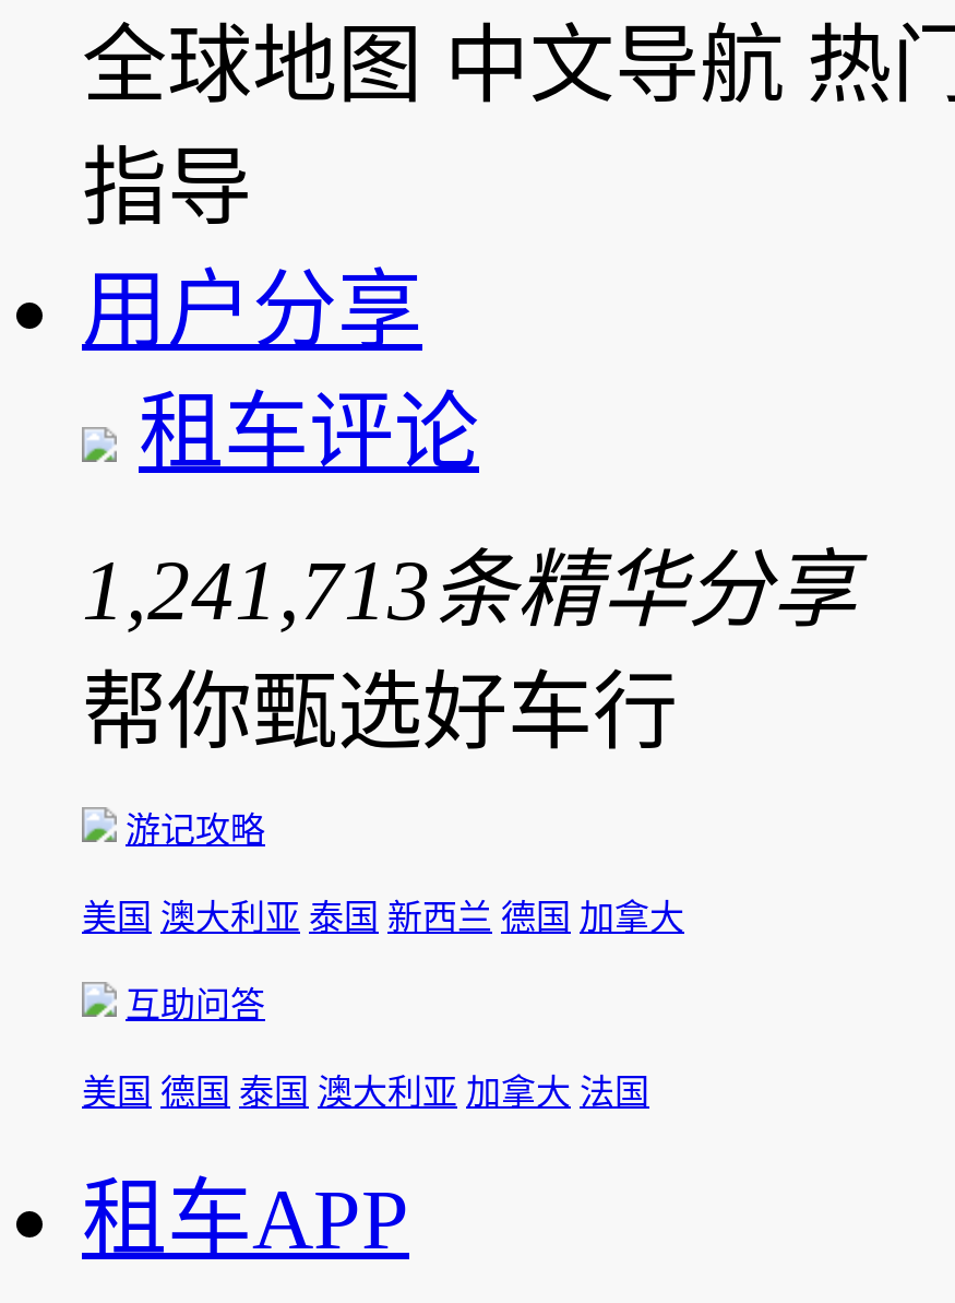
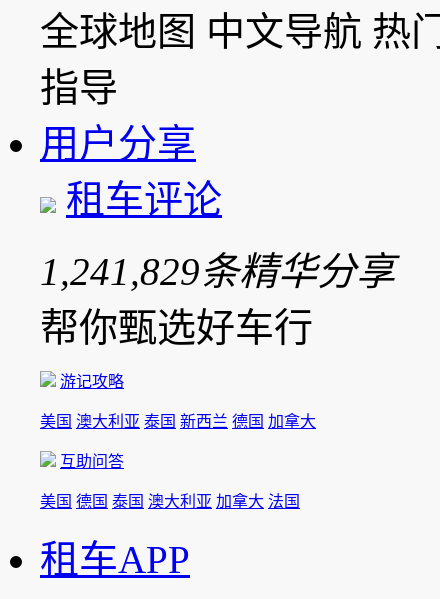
[82,542,857,636] 1,241,713条精华分享 -> [40,250,395,293] 1,241,829条精华分享

